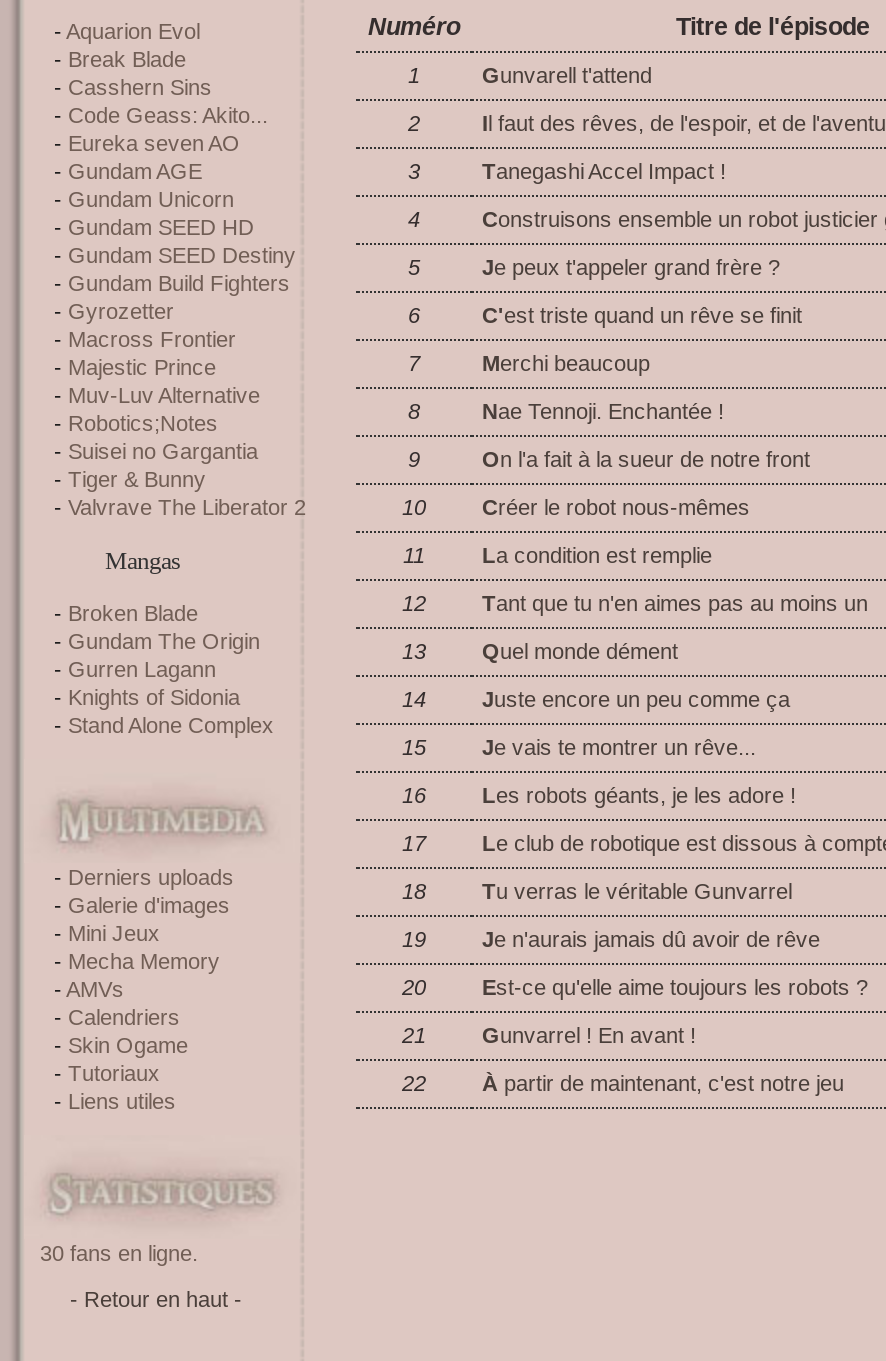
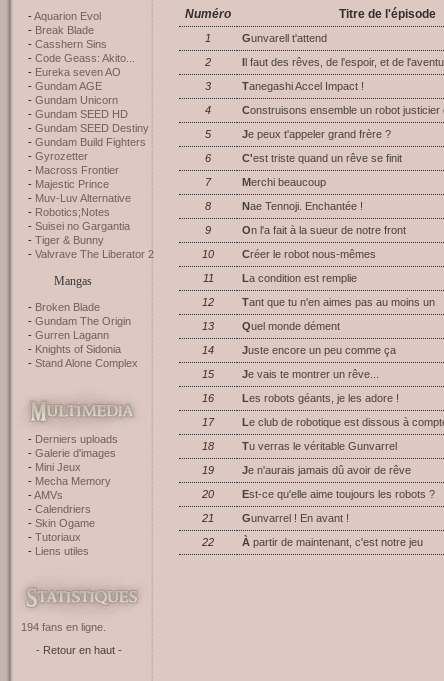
[40,1241,198,1265] 30 fans en ligne. -> [21,621,106,633] 194 fans en ligne.

